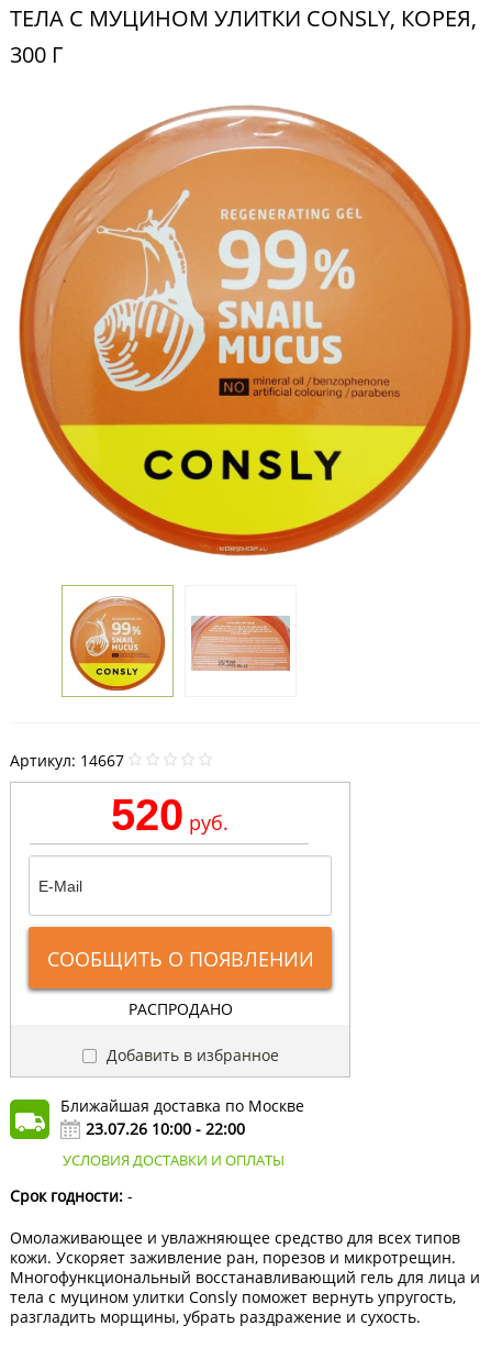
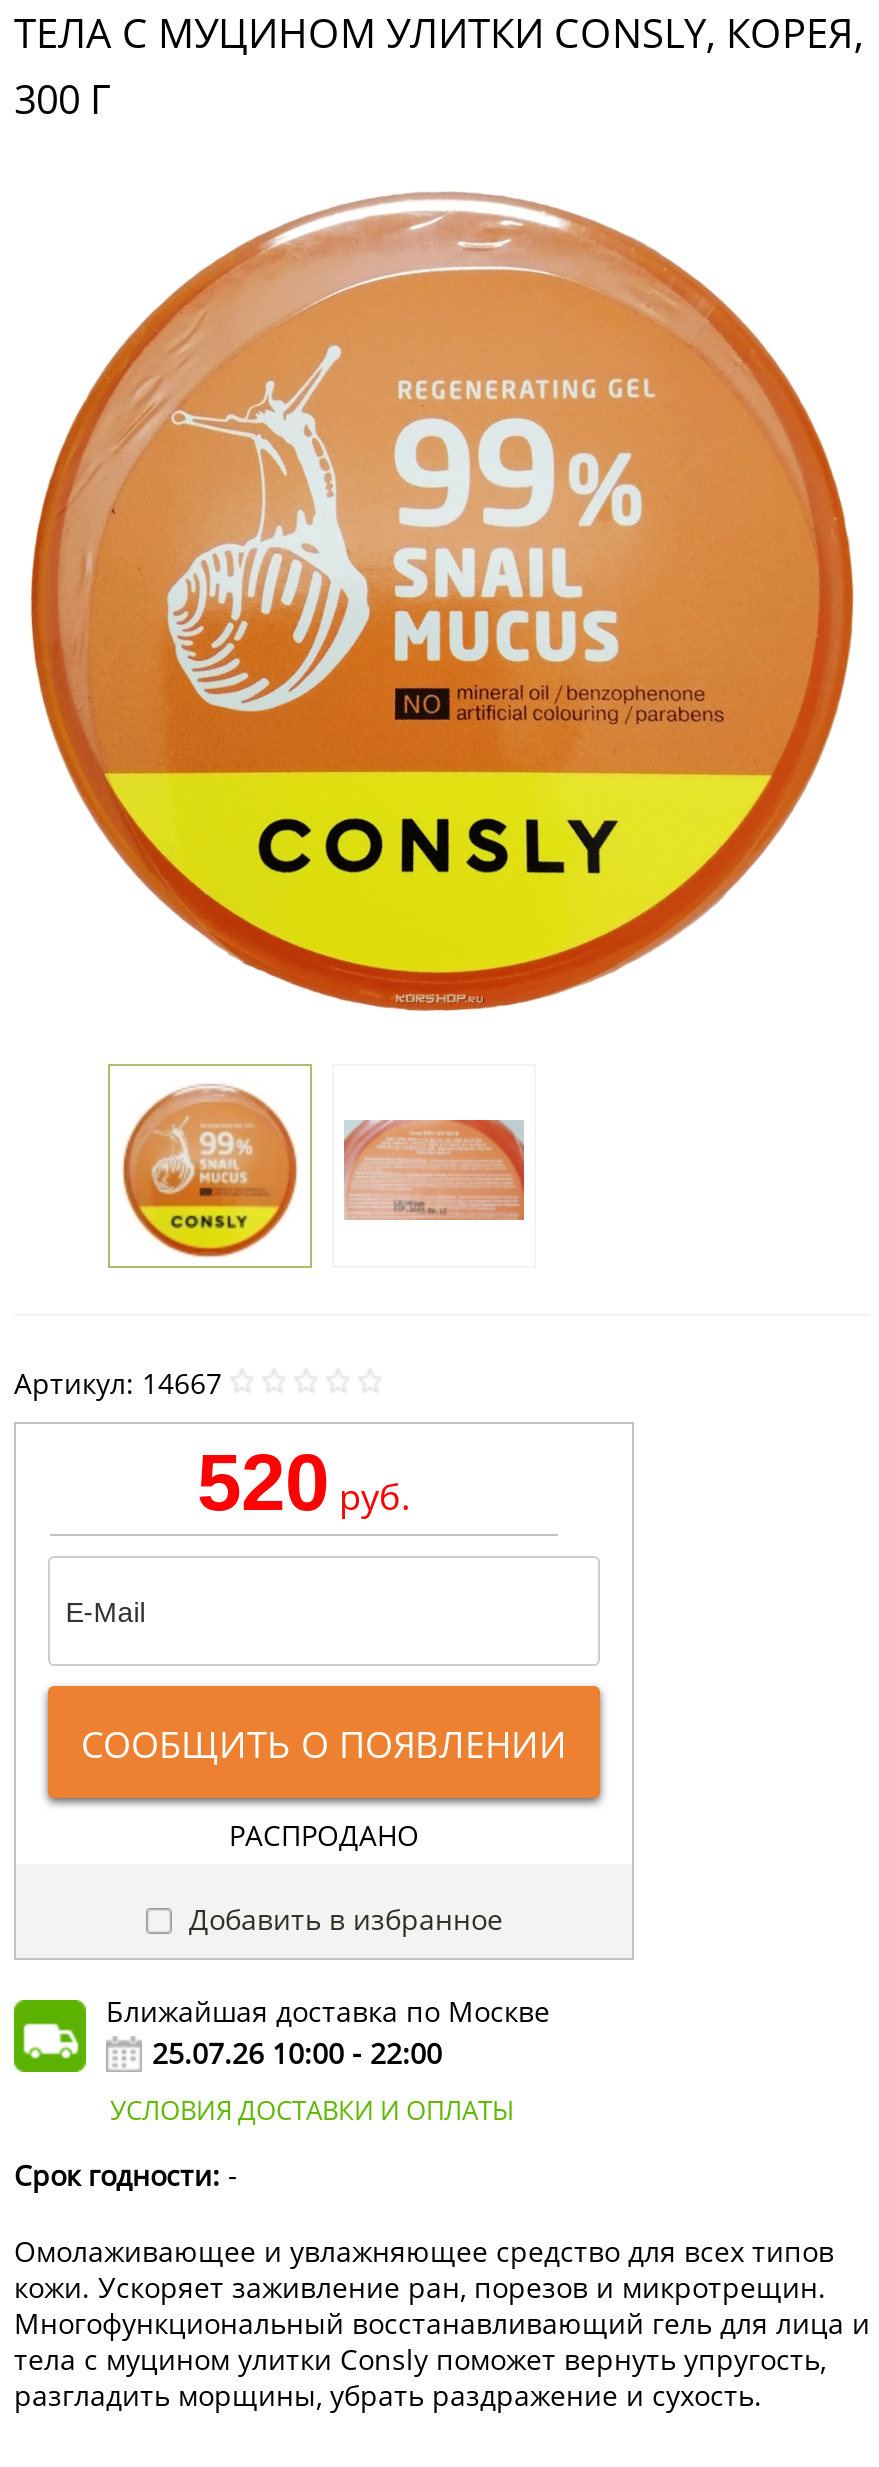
[86,1119,245,1140] 23.07.26 10:00 - 22:00 -> [152,2035,442,2073] 25.07.26 10:00 - 22:00

